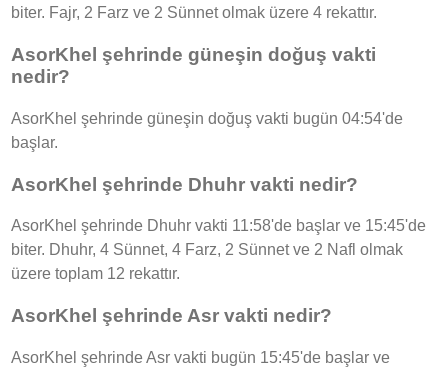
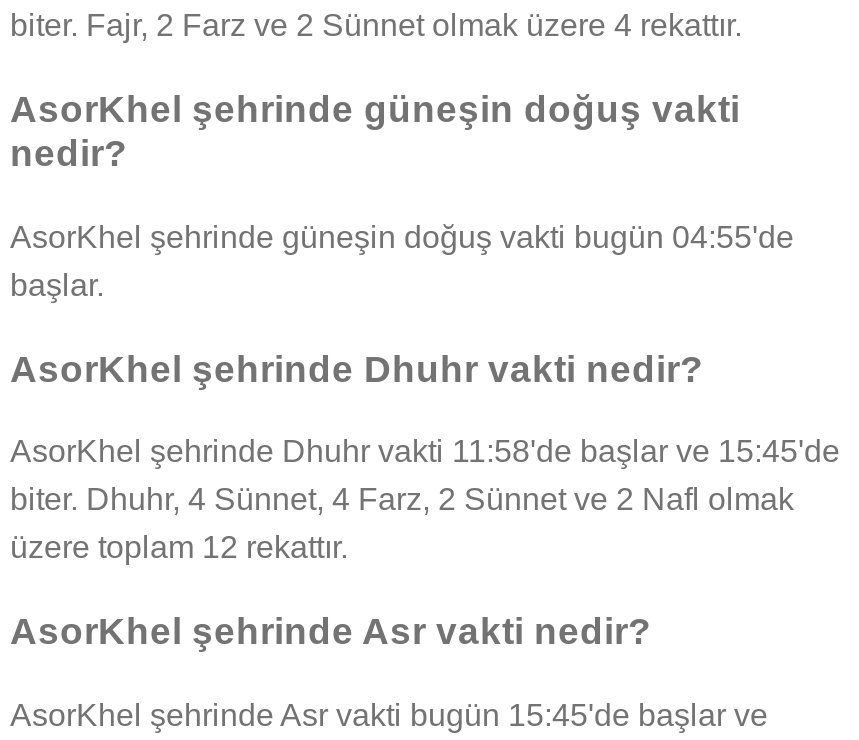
[11,110,403,127] AsorKhel şehrinde güneşin doğuş vakti bugün 04:54'de -> [10,220,794,254] AsorKhel şehrinde güneşin doğuş vakti bugün 04:55'de

